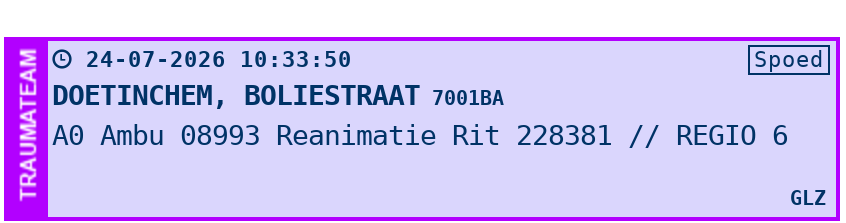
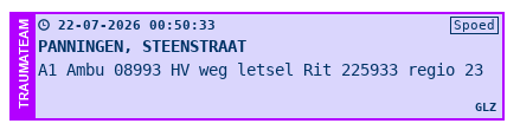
[86,47,352,73] 24-07-2026 10:33:50 -> [58,18,216,33] 22-07-2026 00:50:33
[52,79,788,151] DOETINCHEM, BOLIESTRAAT 7001BA | A0 Ambu 08993 Reanimatie Rit 228381 // REGIO 6 -> [38,37,483,79] PANNINGEN, STEENSTRAAT | A1 Ambu 08993 HV weg letsel Rit 225933 regio 23

